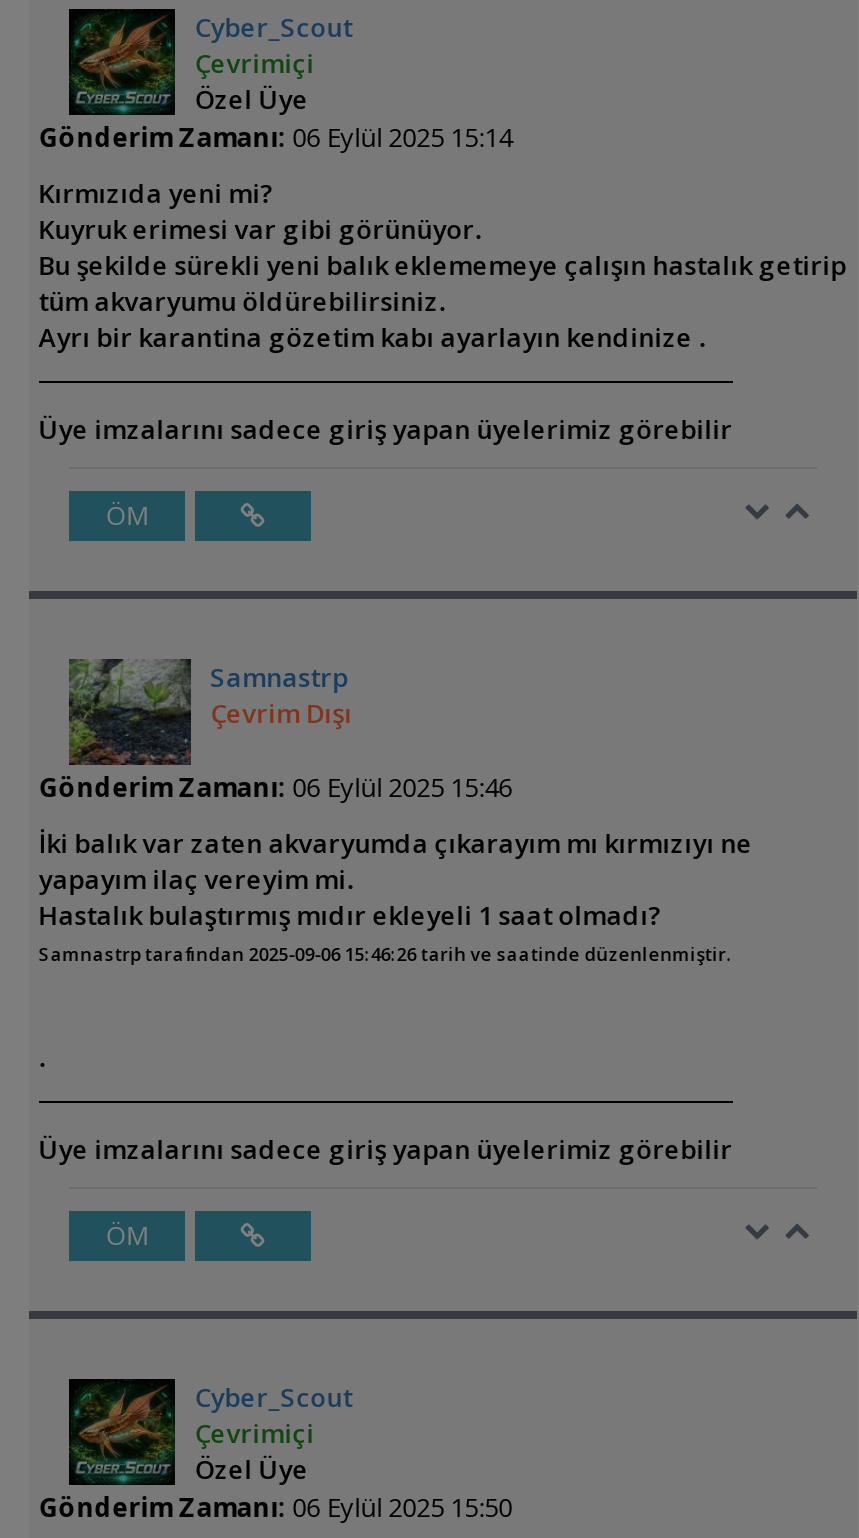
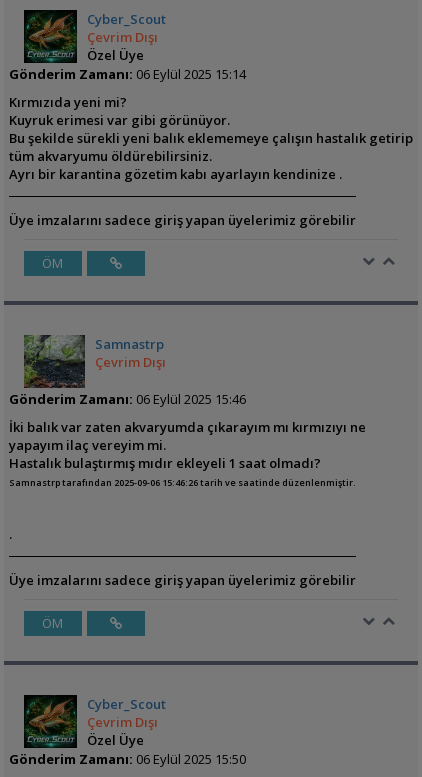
[194,45,314,81] Çevrimiçi -> [87,28,158,46] Çevrim Dışı
[194,1415,314,1451] Çevrimiçi -> [87,713,158,731] Çevrim Dışı

